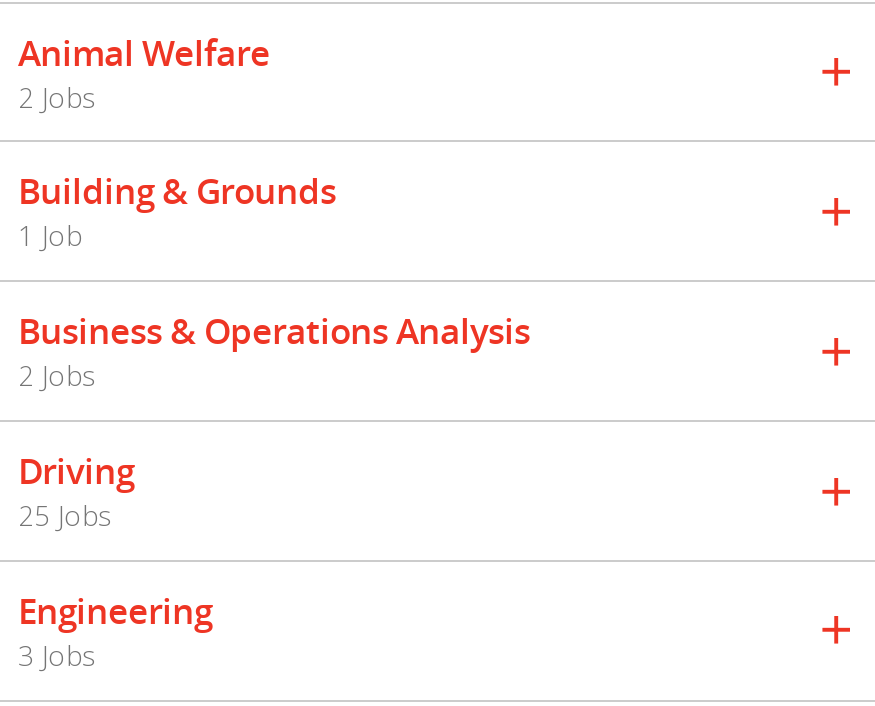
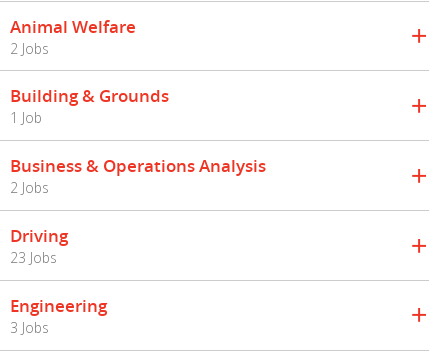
[18,496,112,534] 25 Jobs -> [10,248,57,267] 23 Jobs

